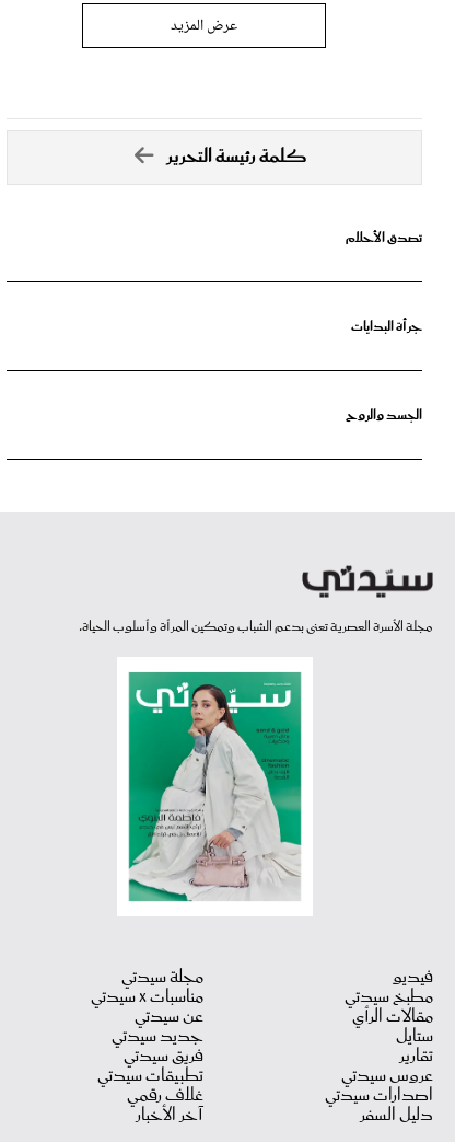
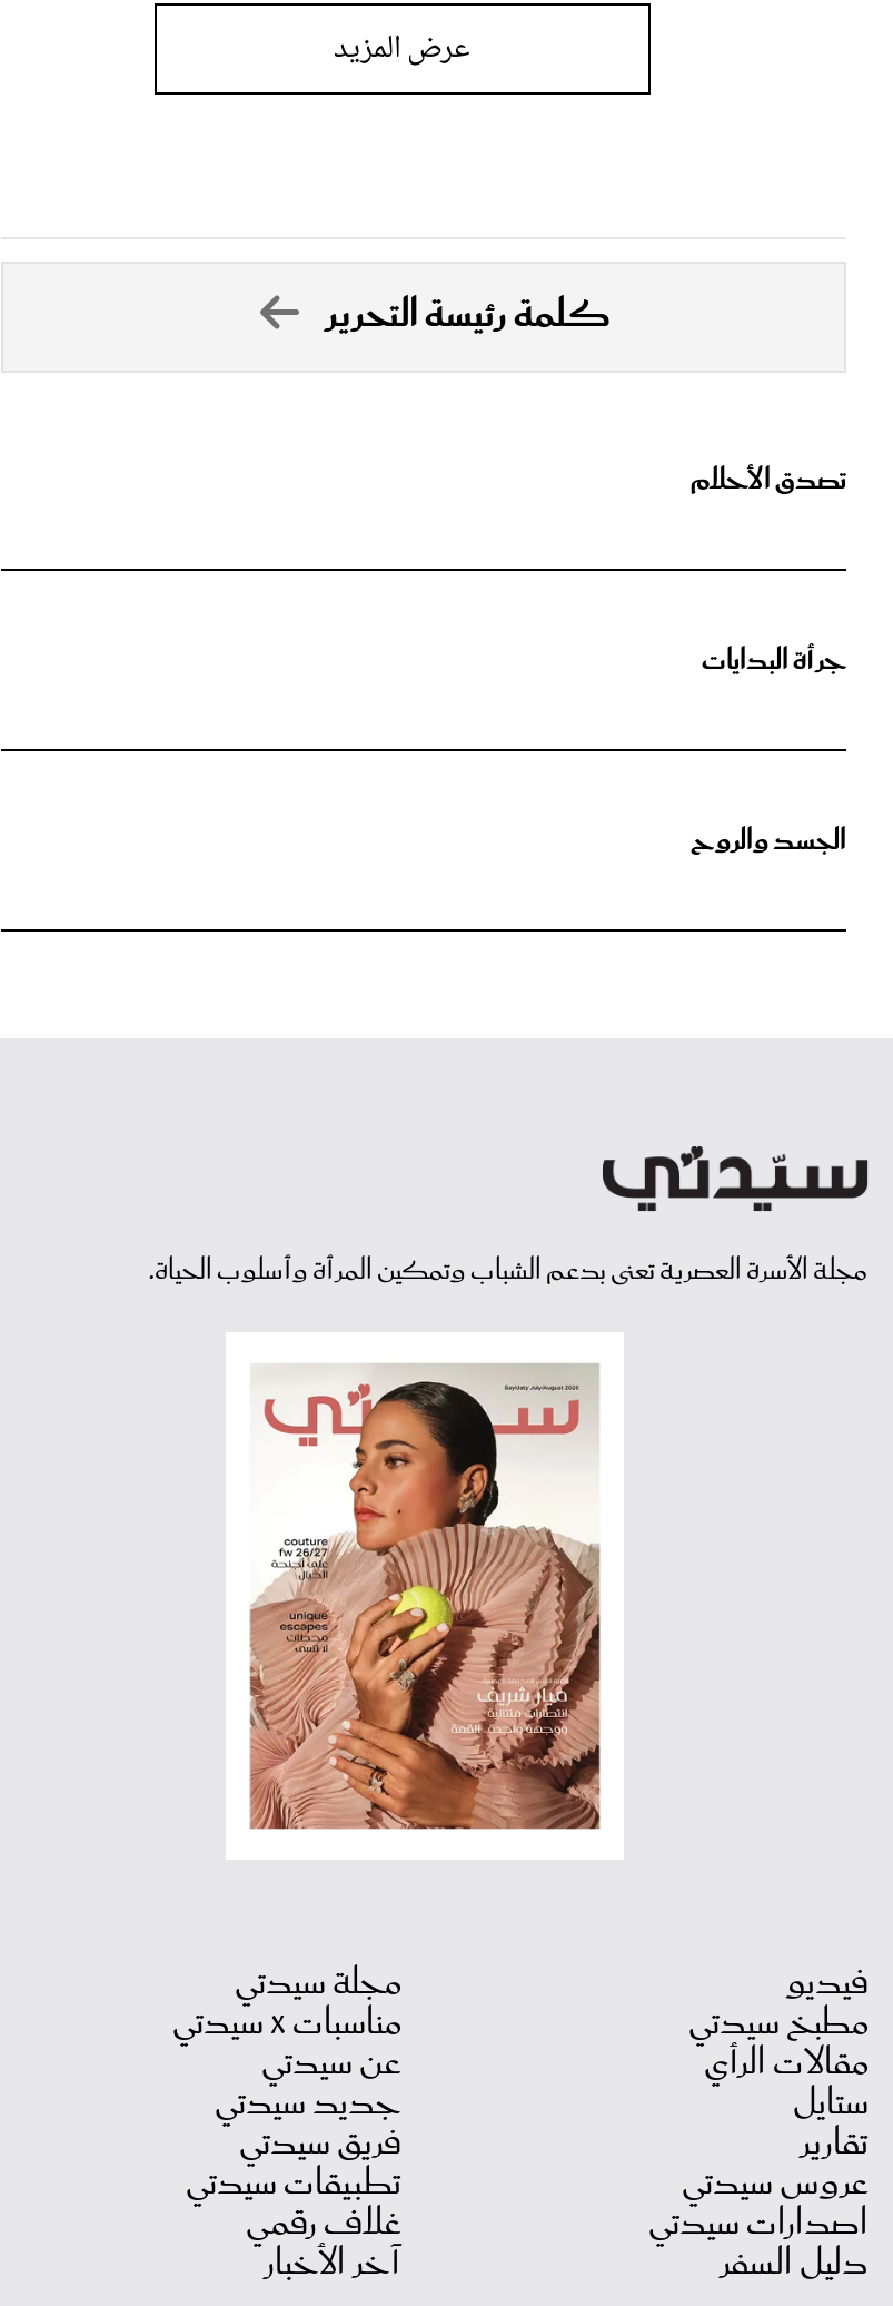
[128,671,302,902] [image] -> [248,1363,602,1831] [image]

